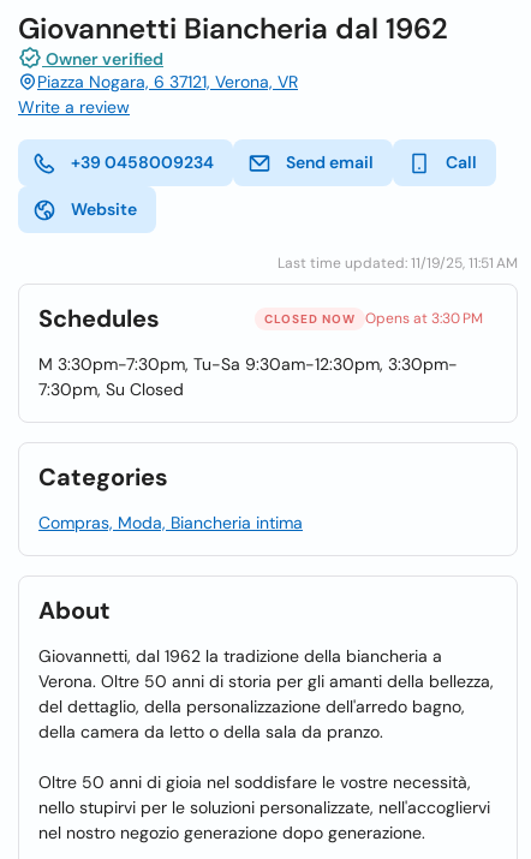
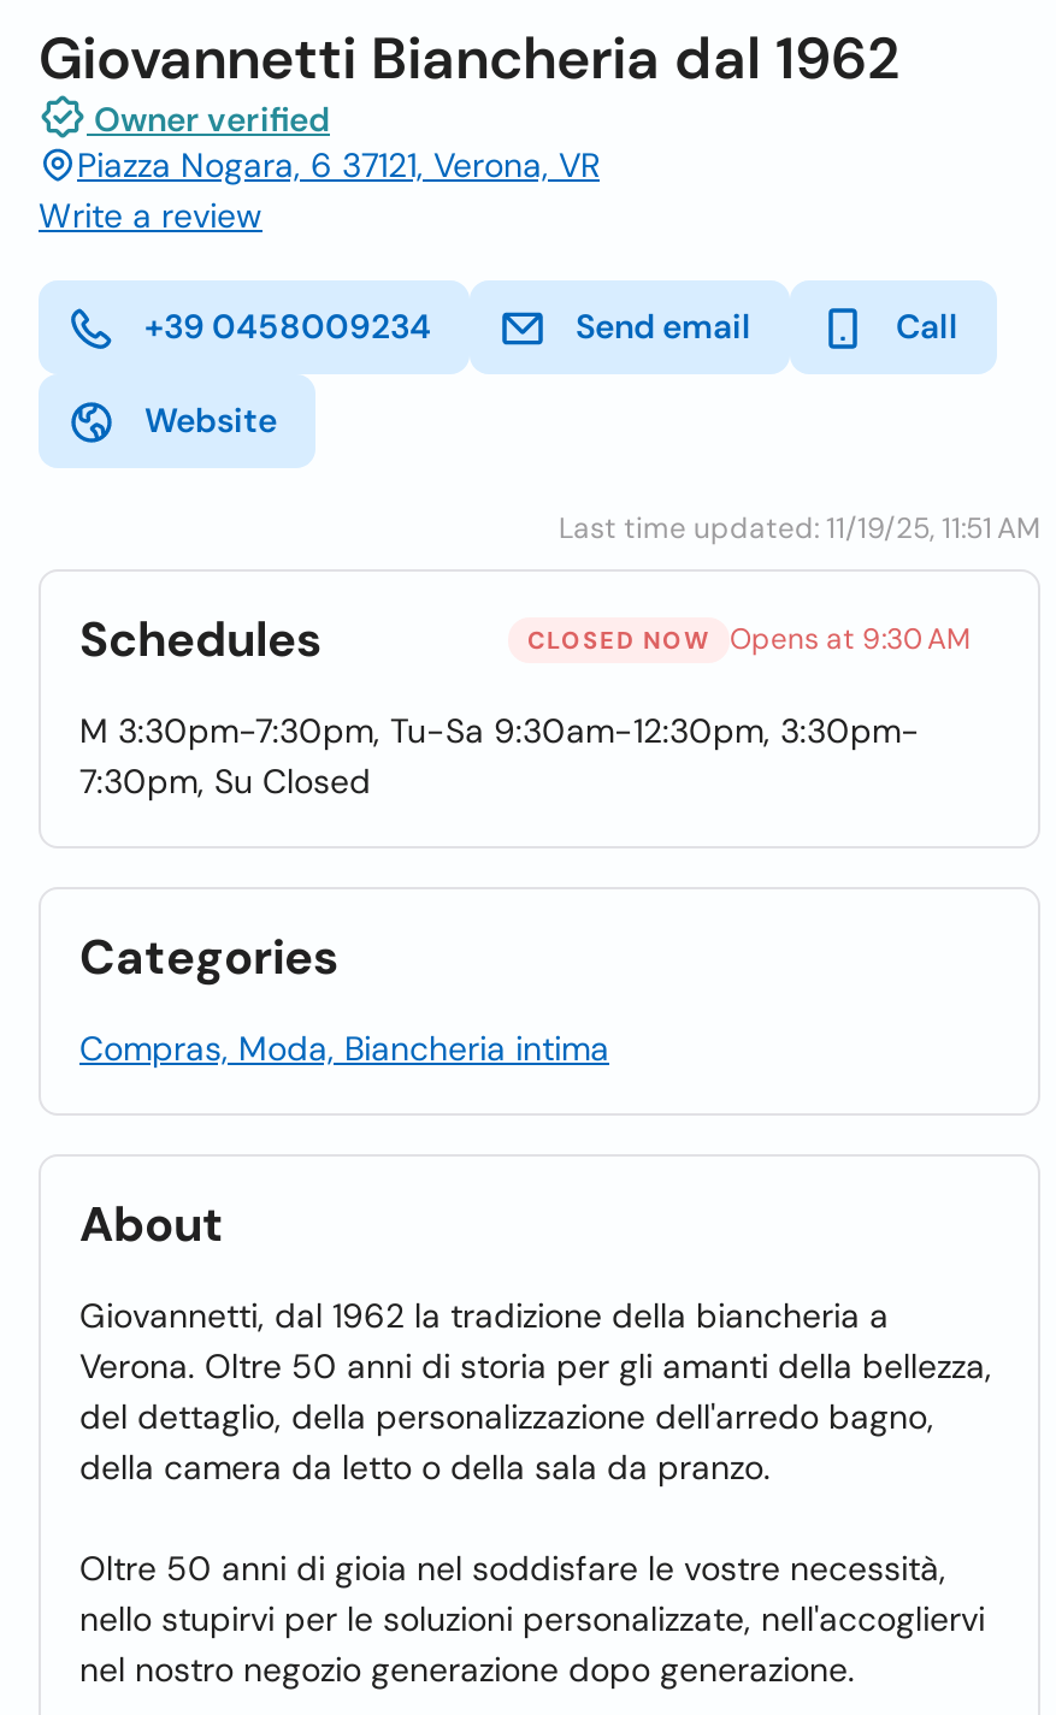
[264,309,483,328] CLOSED NOW Opens at 3:30 PM -> [527,620,971,658] CLOSED NOW Opens at 9:30 AM

